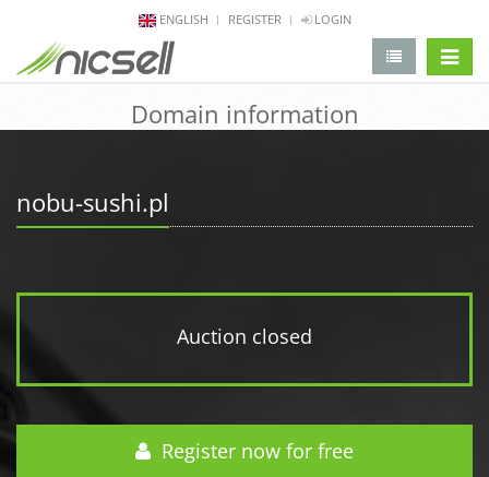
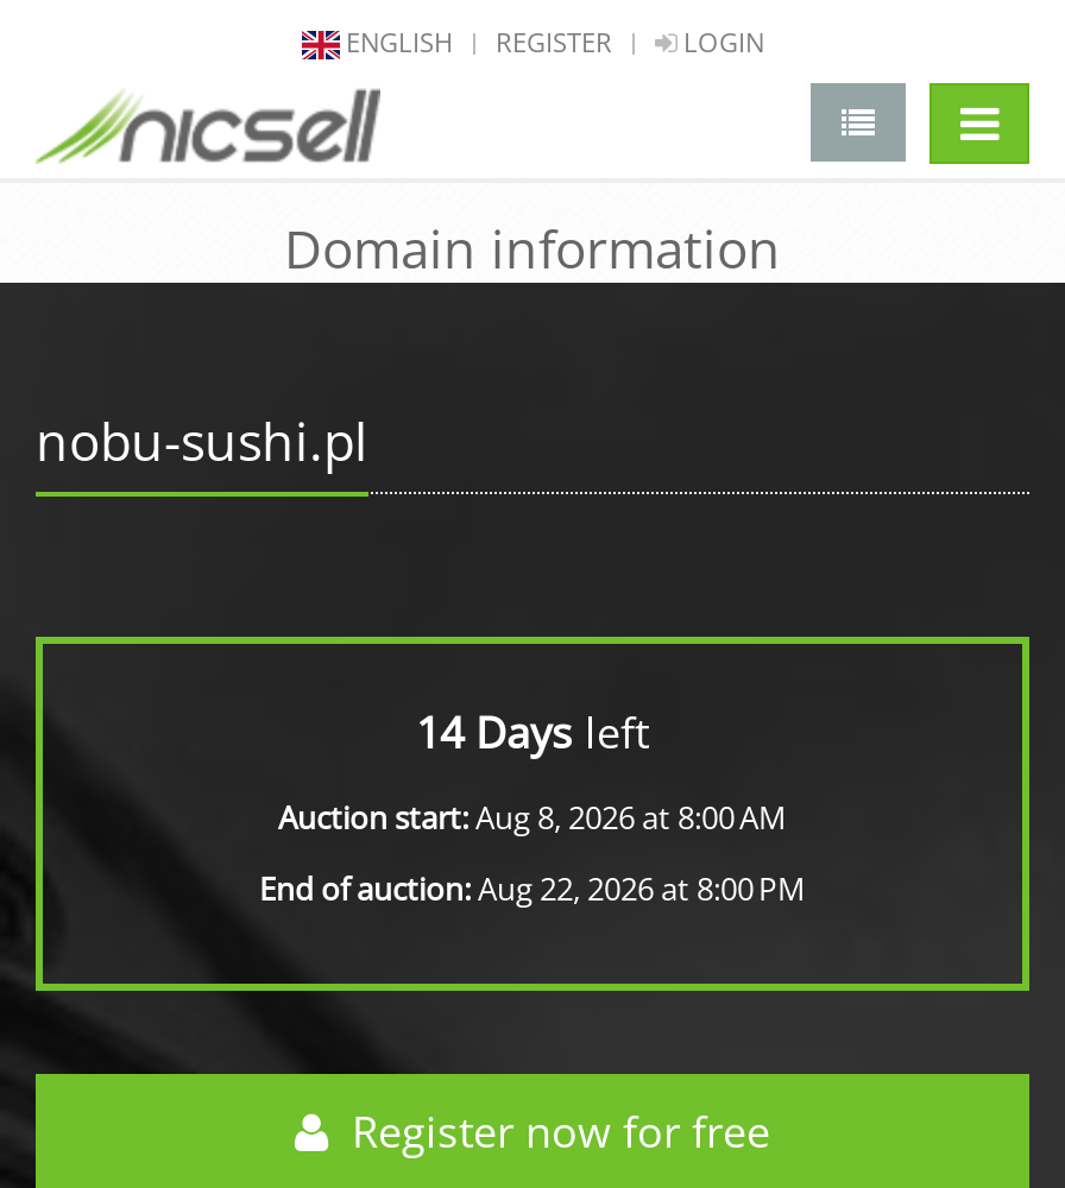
[177,323,312,349] Auction closed -> [259,703,806,910] 14 Days left | Auction start:Aug 8, 2026 at 8:00 AM | End of auction:Aug 22, 2026 at 8:00 PM

